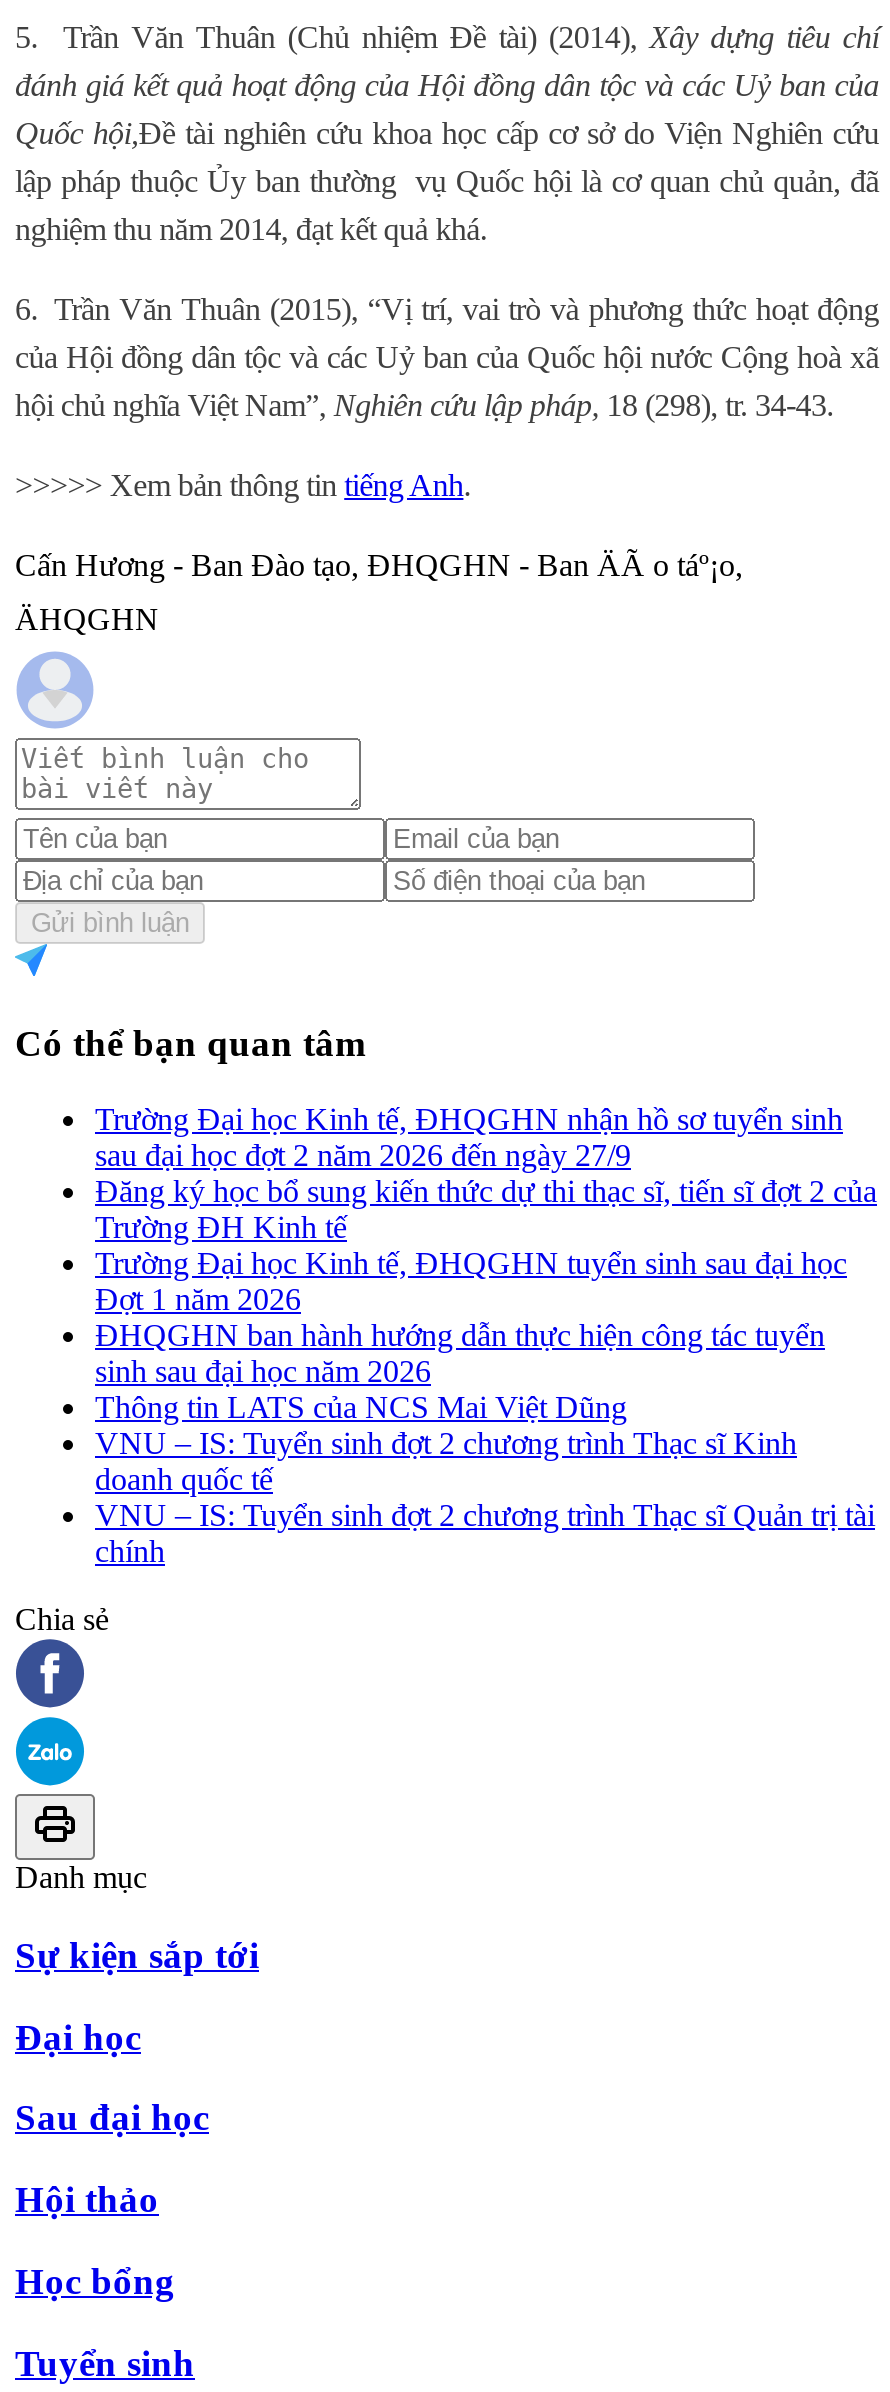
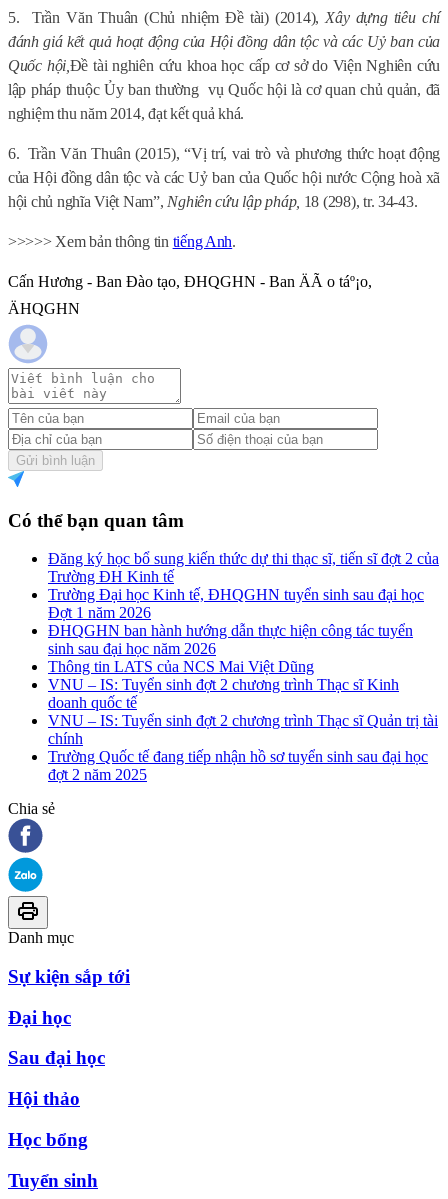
[95,1102,843,1172] Trường Đại học Kinh tế, ĐHQGHN nhận hồ sơ tuyển sinh | sau đại học đợt 2 năm 2026 đến ngày 27/9 -> none
moved [95,1174,877,1568] -> [48,550,439,747]: Đăng ký học bổ sung kiến thức dự thi thạc sĩ, tiến sĩ đợt 2 của | Trường ĐH Kinh tế | Trường Đại học Kinh tế, ĐHQGHN tuyển sinh sau đại học | ... | VNU – IS: Tuyển sinh đợt 2 chương trình Thạc sĩ Quản trị tài | chính
none -> [48,748,428,783] Trường Quốc tế đang tiếp nhận hồ sơ tuyển sinh sau đại học | đợt 2 năm 2025

